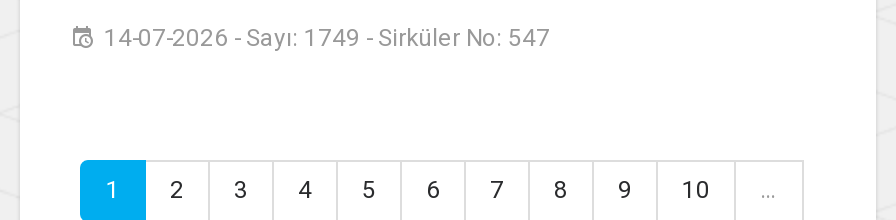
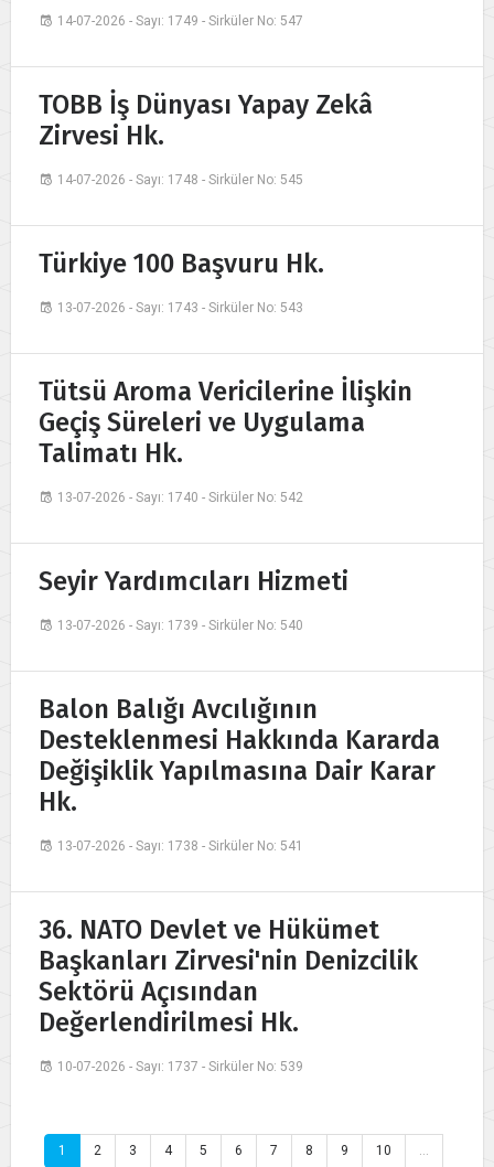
none -> [39,89,440,1074] TOBB İş Dünyası Yapay Zekâ | Zirvesi Hk. | 14-07-2026 - Sayı: 1748 - Sirküler No: 545 | Türkiye 100 Başvuru Hk. | 13-07-2026 - Sayı: 1743 - Sirküler No: 543 | Tütsü Aroma Vericilerine İlişkin | Geçiş Süreleri ve Uygulama | Talimatı Hk. | 13-07-2026 - Sayı: 1740 - Sirküler No: 542 | Seyir Yardımcıları Hizmeti | 13-07-2026 - Sayı: 1739 - Sirküler No: 540 | Balon Balığı Avcılığının | Desteklenmesi Hakkında Kararda | Değişiklik Yapılmasına Dair Karar | Hk. | 13-07-2026 - Sayı: 1738 - Sirküler No: 541 | 36. NATO Devlet ve Hükümet | Başkanları Zirvesi'nin Denizcilik | Sektörü Açısından | Değerlendirilmesi Hk. | 10-07-2026 - Sayı: 1737 - Sirküler No: 539

